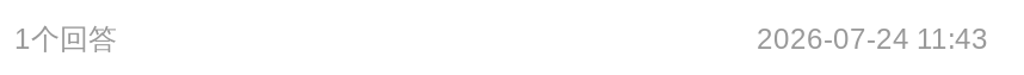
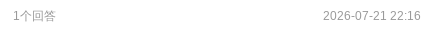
[757,23,988,56] 2026-07-24 11:43 -> [323,9,421,23] 2026-07-21 22:16

